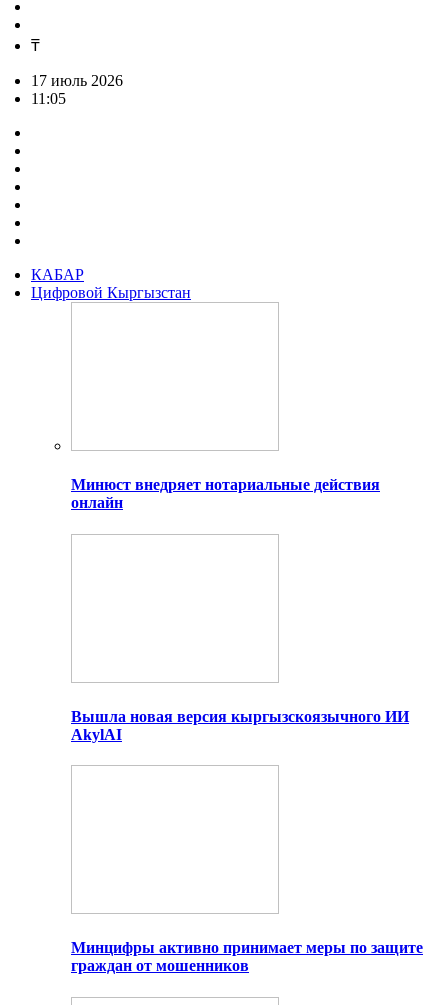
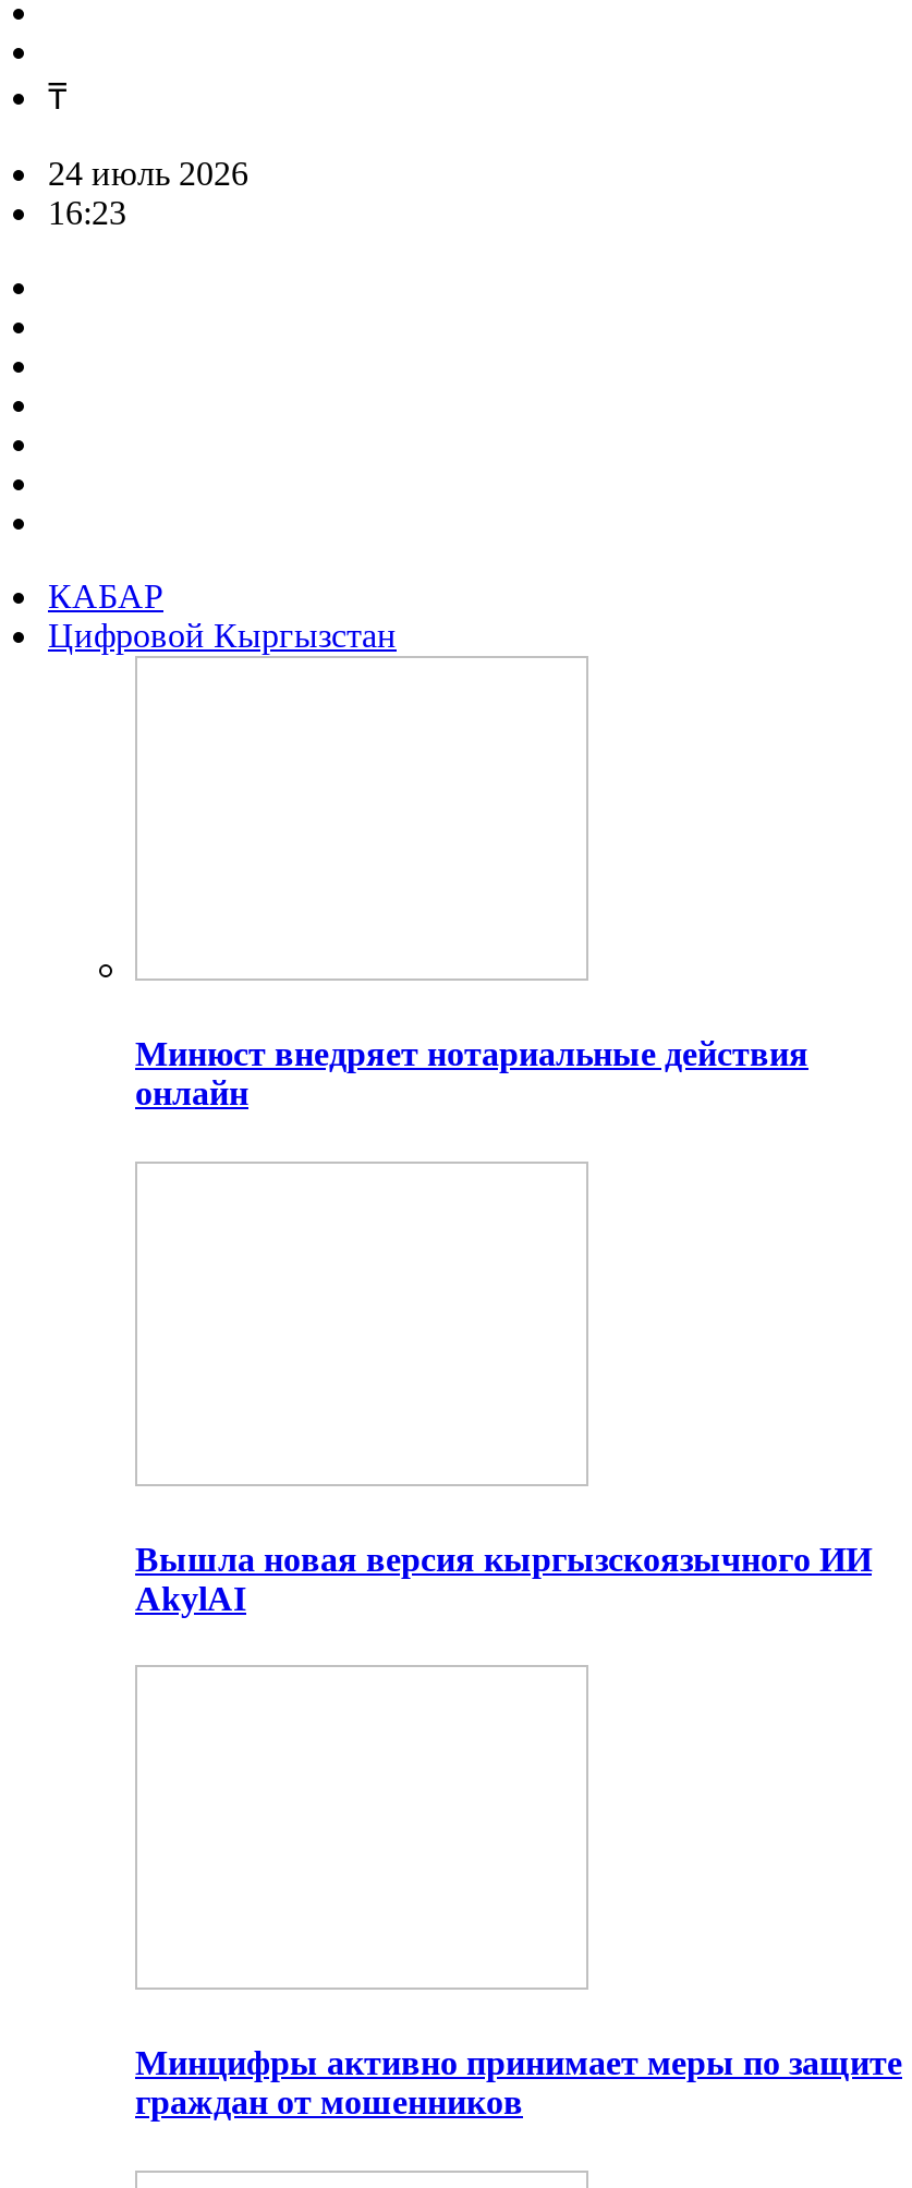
[31,72,123,89] 17 июль 2026 -> [48,155,248,192] 24 июль 2026
[31,90,66,107] 11:05 -> [48,194,126,231] 16:23

